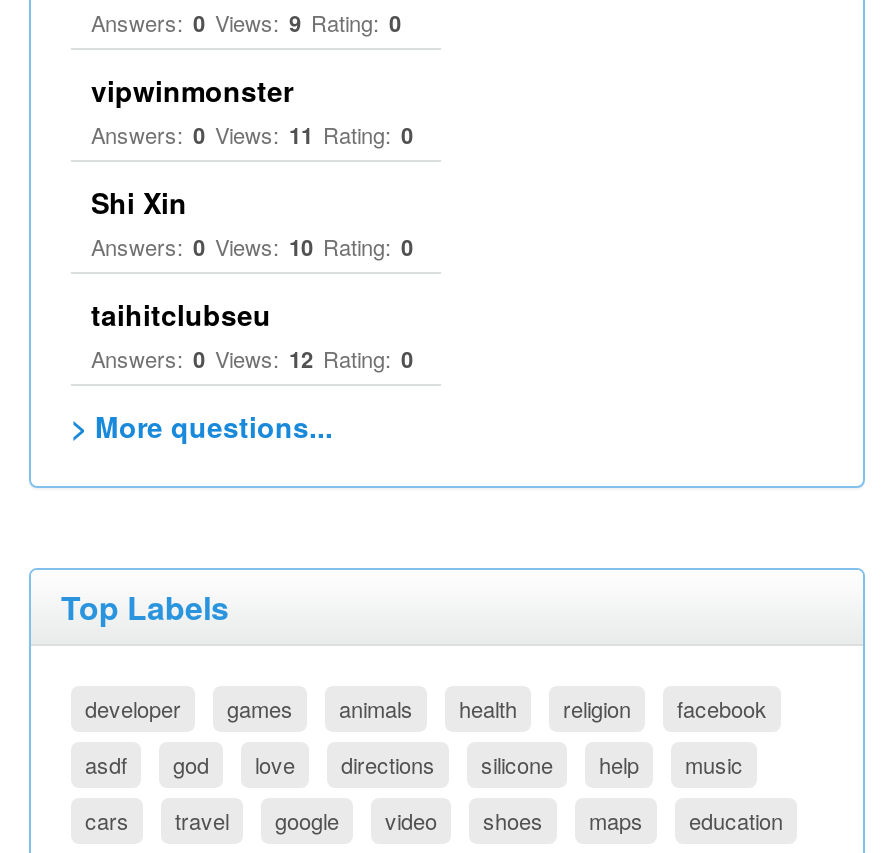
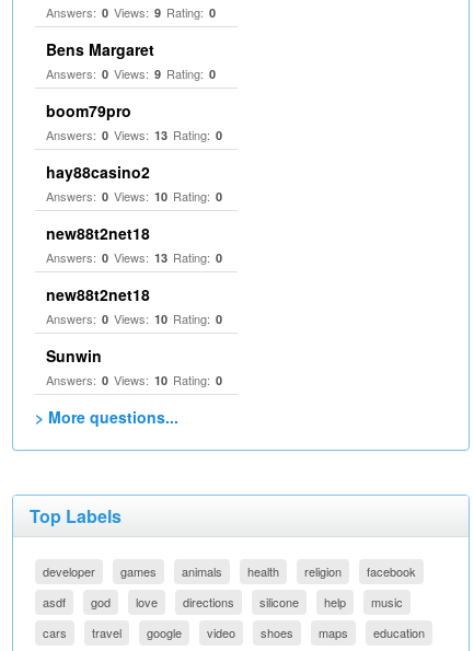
[91,70,413,222] vipwinmonster | Answers: 0 Views: 11 Rating: 0 | Shi Xin -> [46,38,222,183] Bens Margaret | Answers: 0 Views: 9 Rating: 0 | boom79pro | Answers: 0 Views: 13 Rating: 0 | hay88casino2
[91,294,413,374] taihitclubseu | Answers: 0 Views: 12 Rating: 0 -> [46,222,222,388] new88t2net18 | Answers: 0 Views: 13 Rating: 0 | new88t2net18 | Answers: 0 Views: 10 Rating: 0 | Sunwin | Answers: 0 Views: 10 Rating: 0

